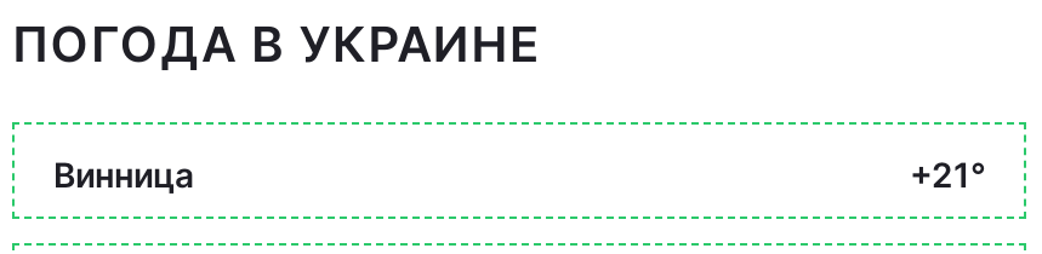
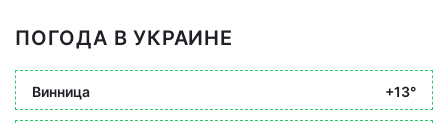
[910,152,985,194] +21° -> [385,82,416,99] +13°

